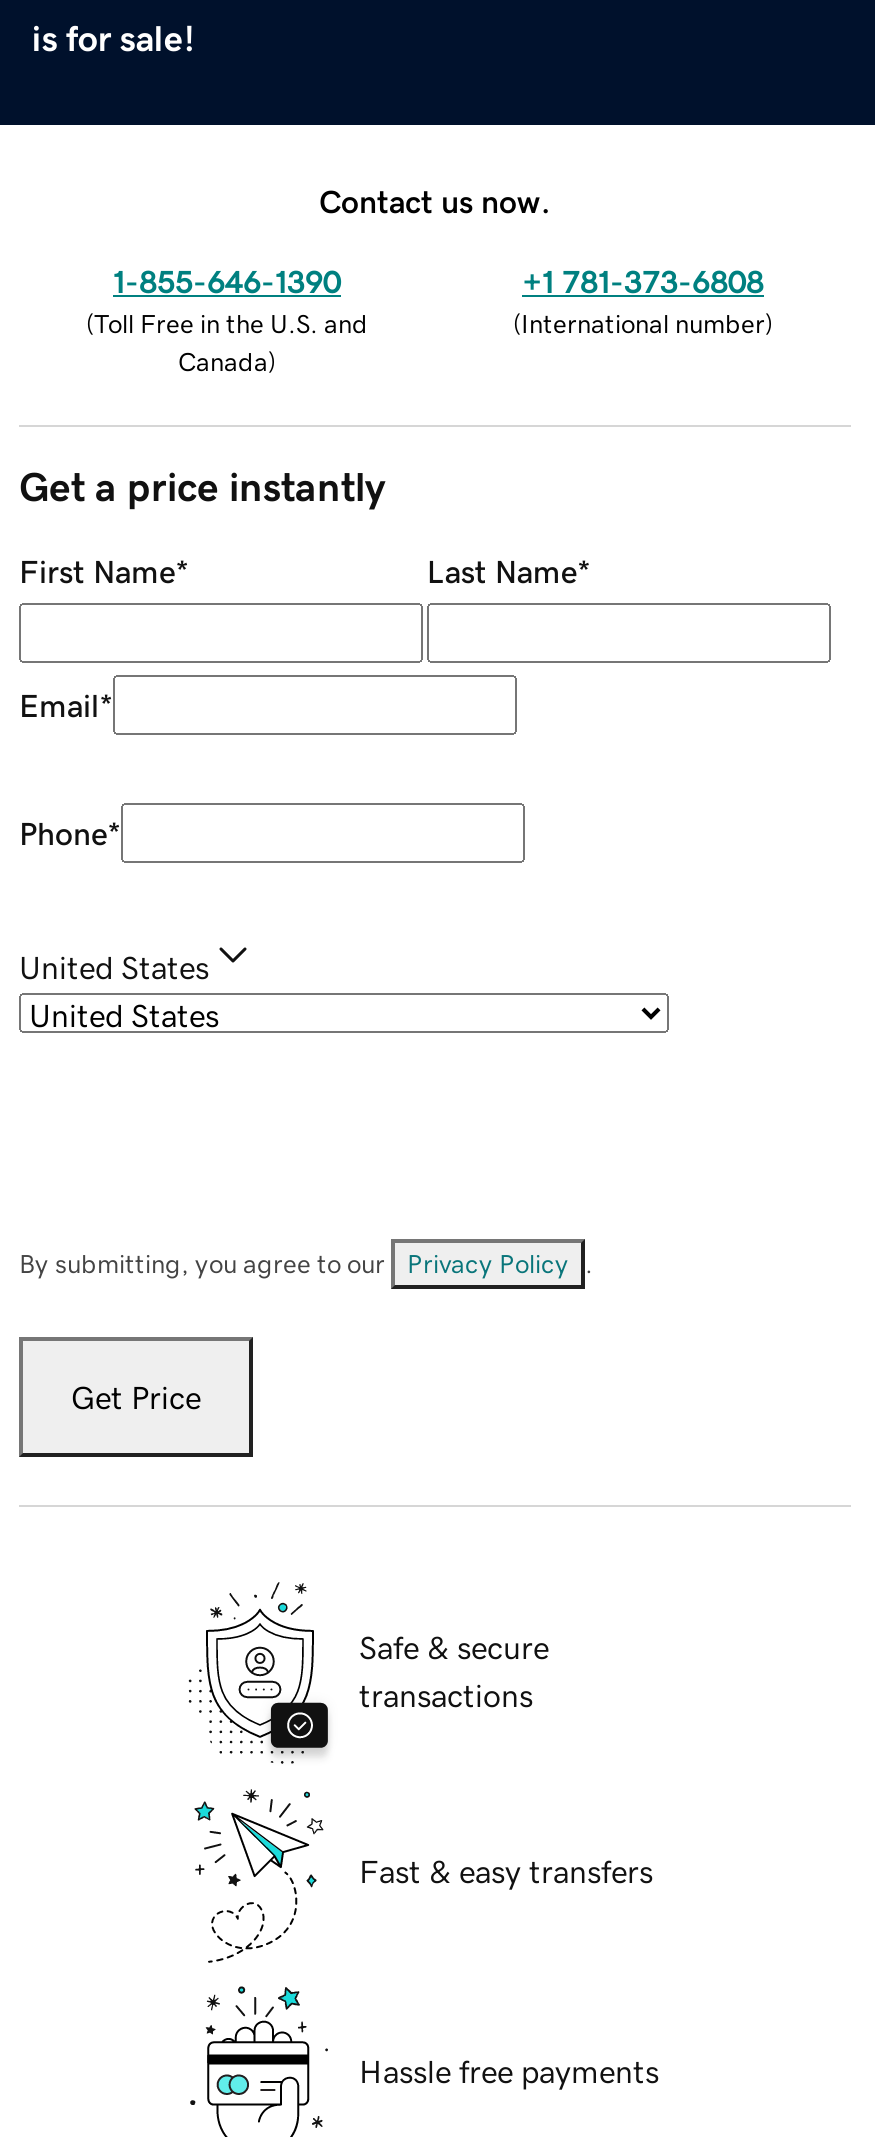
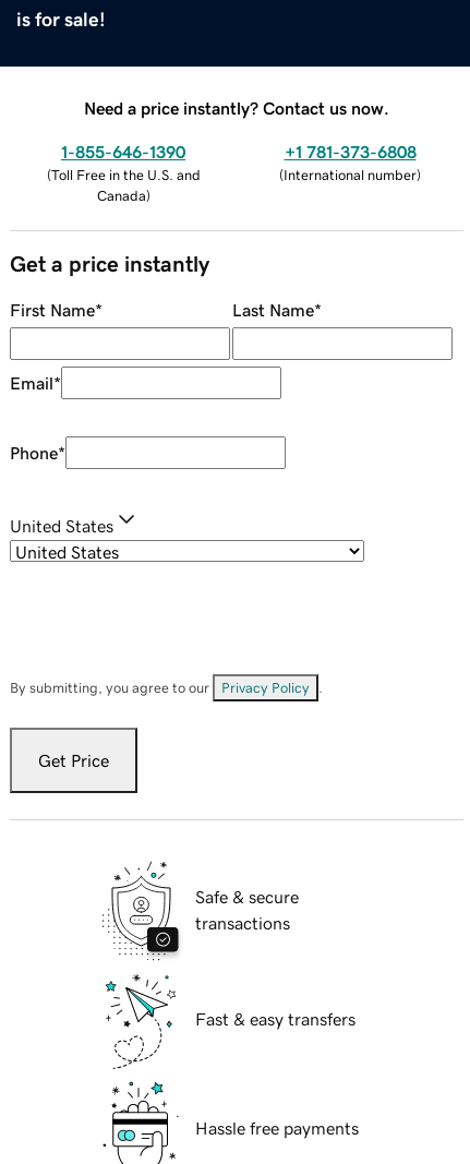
[319,184,551,216] Contact us now. -> [84,99,389,116] Need a price instantly? Contact us now.

